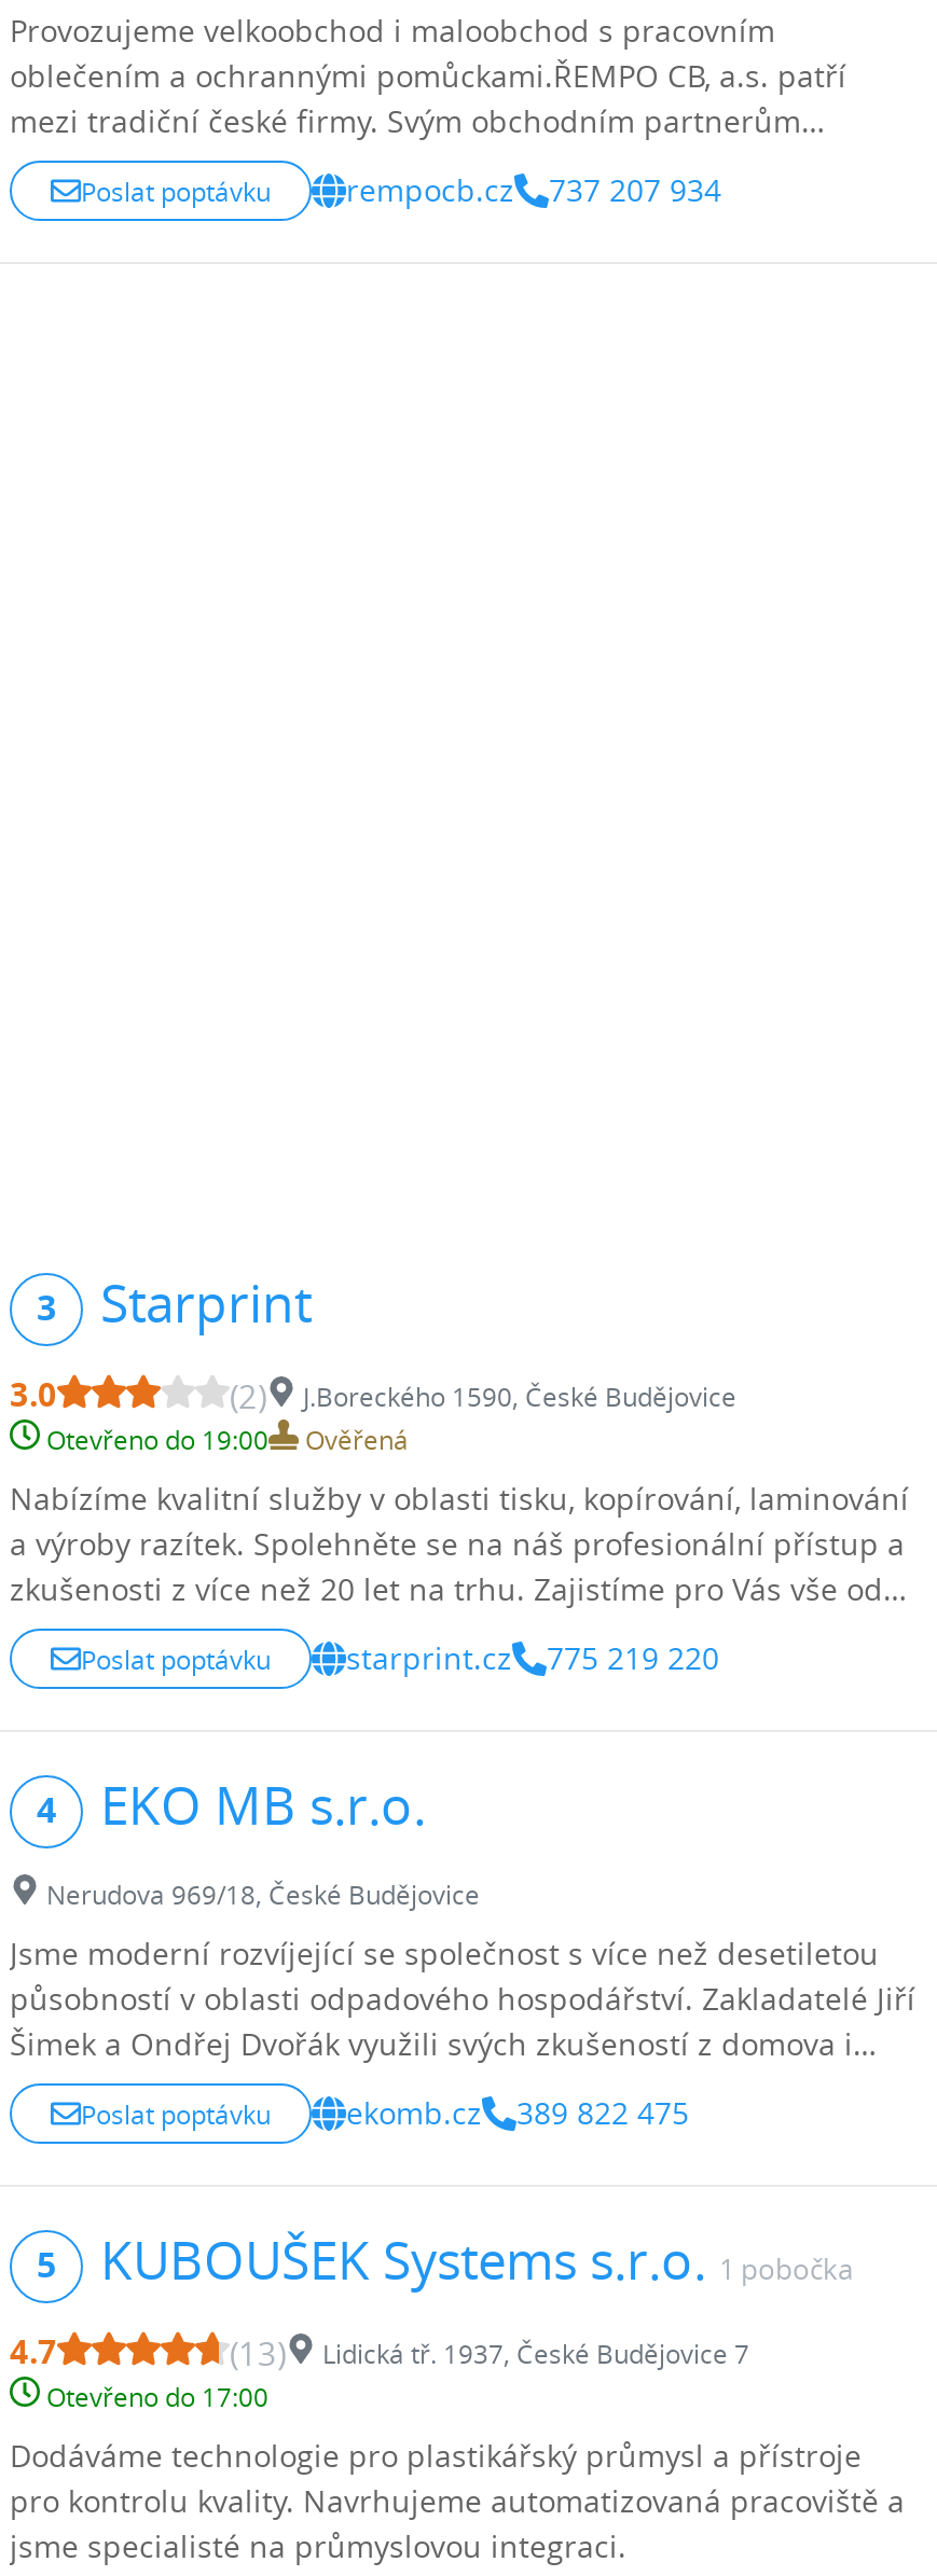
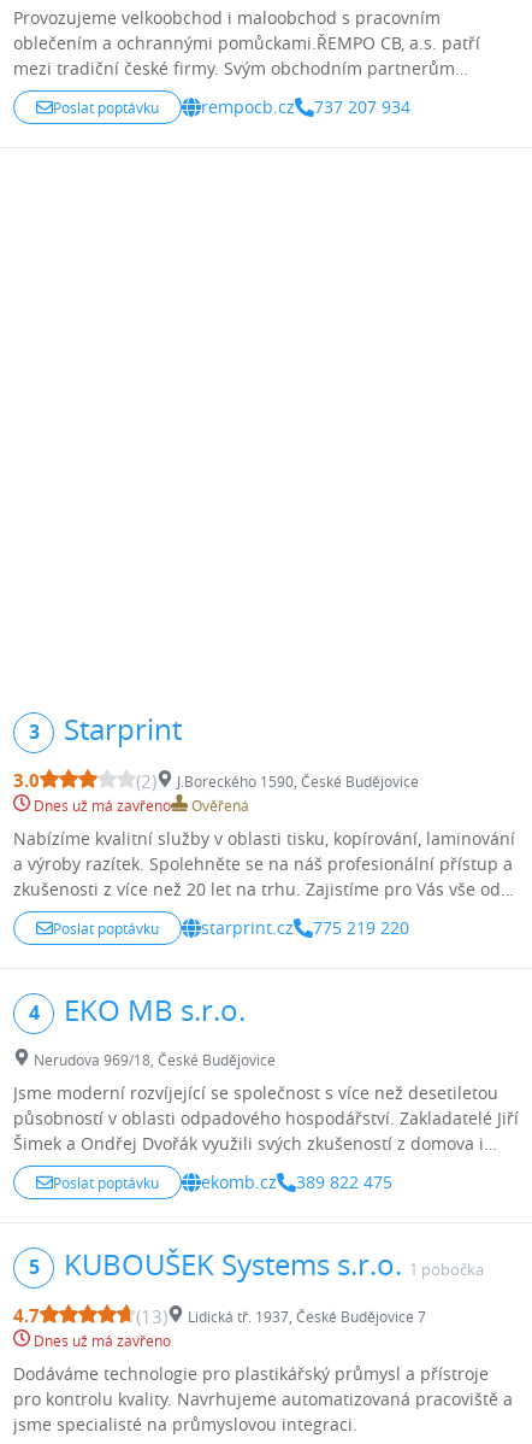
[40,1421,268,1456] Otevřeno do 19:00 -> [30,795,171,815] Dnes už má zavřeno
[40,2378,268,2413] Otevřeno do 17:00 -> [30,1330,171,1350] Dnes už má zavřeno

